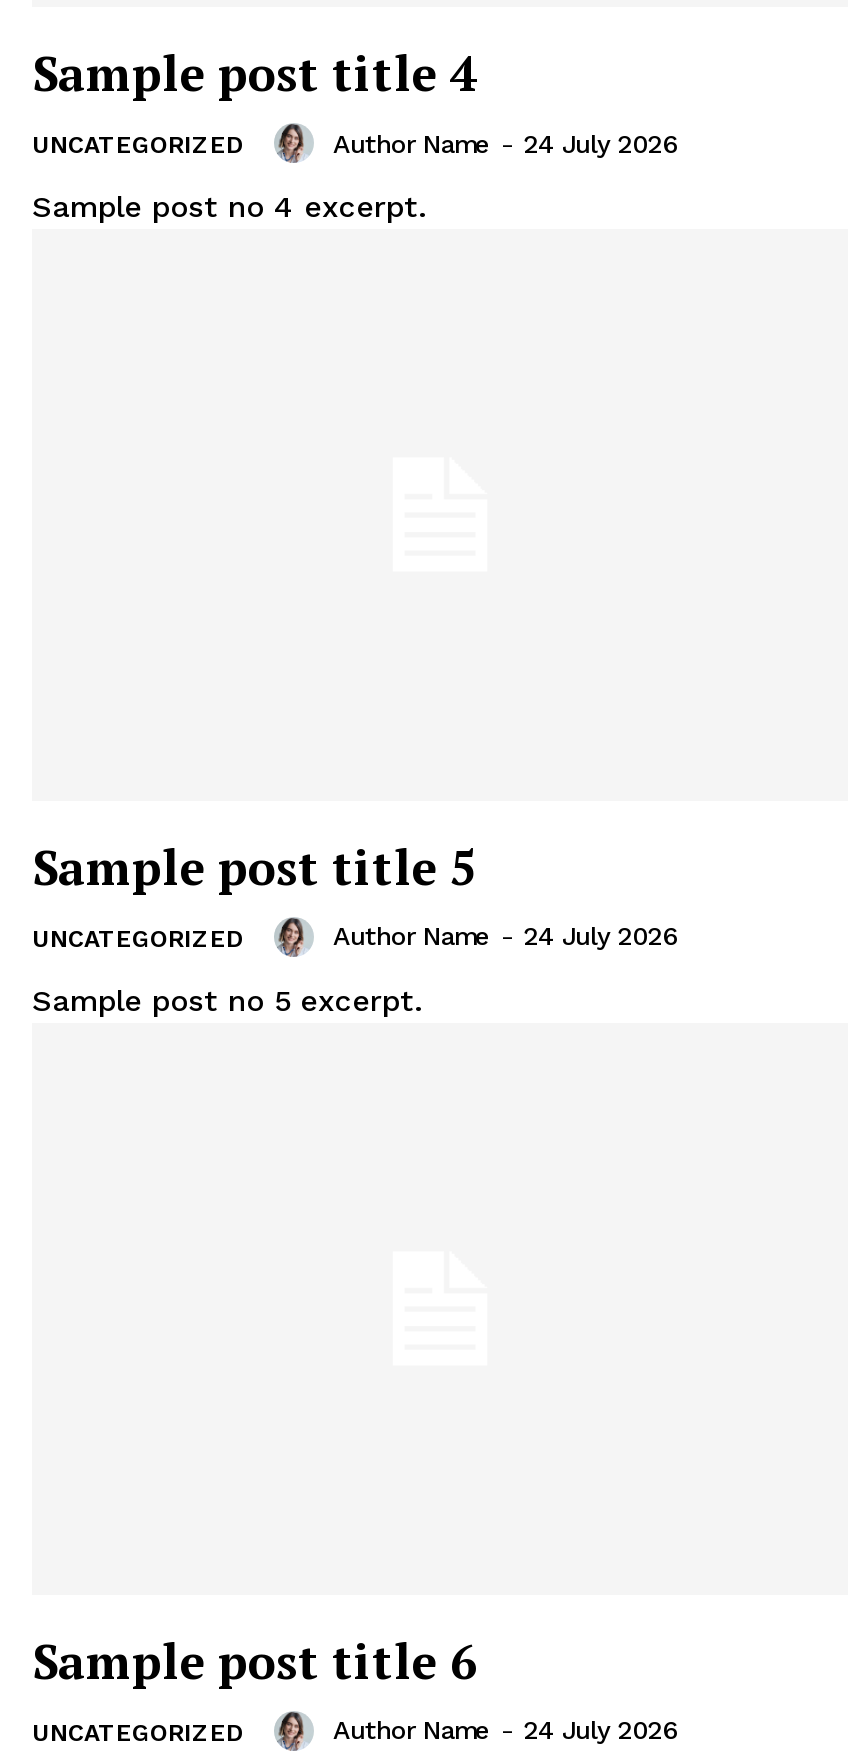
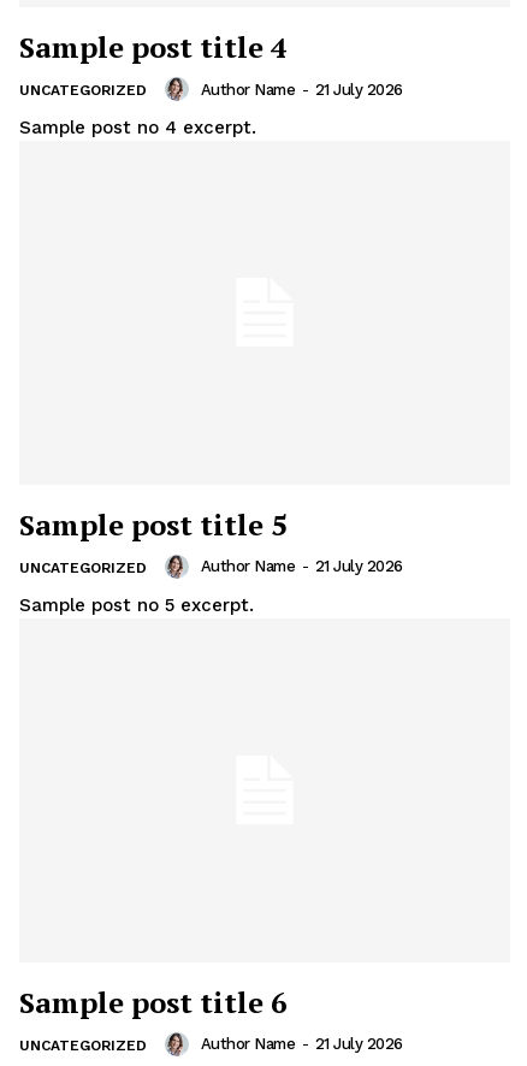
[333,128,677,158] Author Name - 24 July 2026 -> [200,80,402,98] Author Name - 21 July 2026
[333,922,677,952] Author Name - 24 July 2026 -> [200,557,402,575] Author Name - 21 July 2026
[333,1715,677,1745] Author Name - 24 July 2026 -> [200,1035,402,1053] Author Name - 21 July 2026

